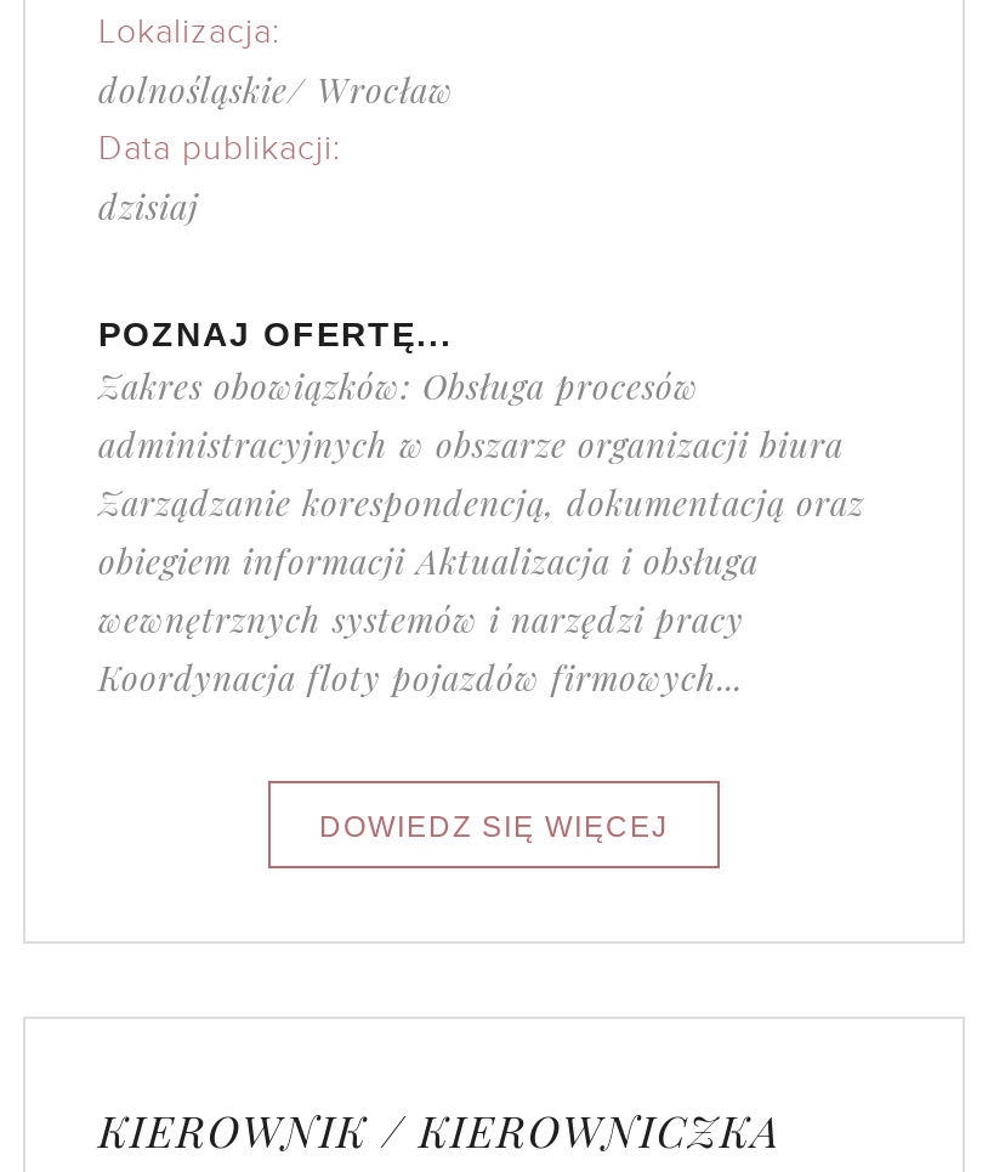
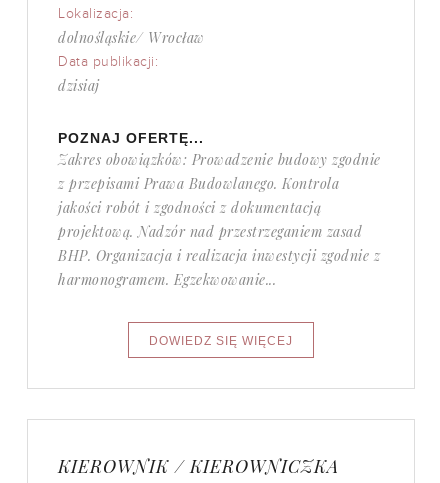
[98,363,864,701] Zakres obowiązków: Obsługa procesów | administracyjnych w obszarze organizacji biura | Zarządzanie korespondencją, dokumentacją oraz | obiegiem informacji Aktualizacja i obsługa | wewnętrznych systemów i narzędzi pracy | Koordynacja floty pojazdów firmowych... -> [58,150,380,289] Zakres obowiązków: Prowadzenie budowy zgodnie | z przepisami Prawa Budowlanego. Kontrola | jakości robót i zgodności z dokumentacją | projektową. Nadzór nad przestrzeganiem zasad | BHP. Organizacja i realizacja inwestycji zgodnie z | harmonogramem. Egzekwowanie...

